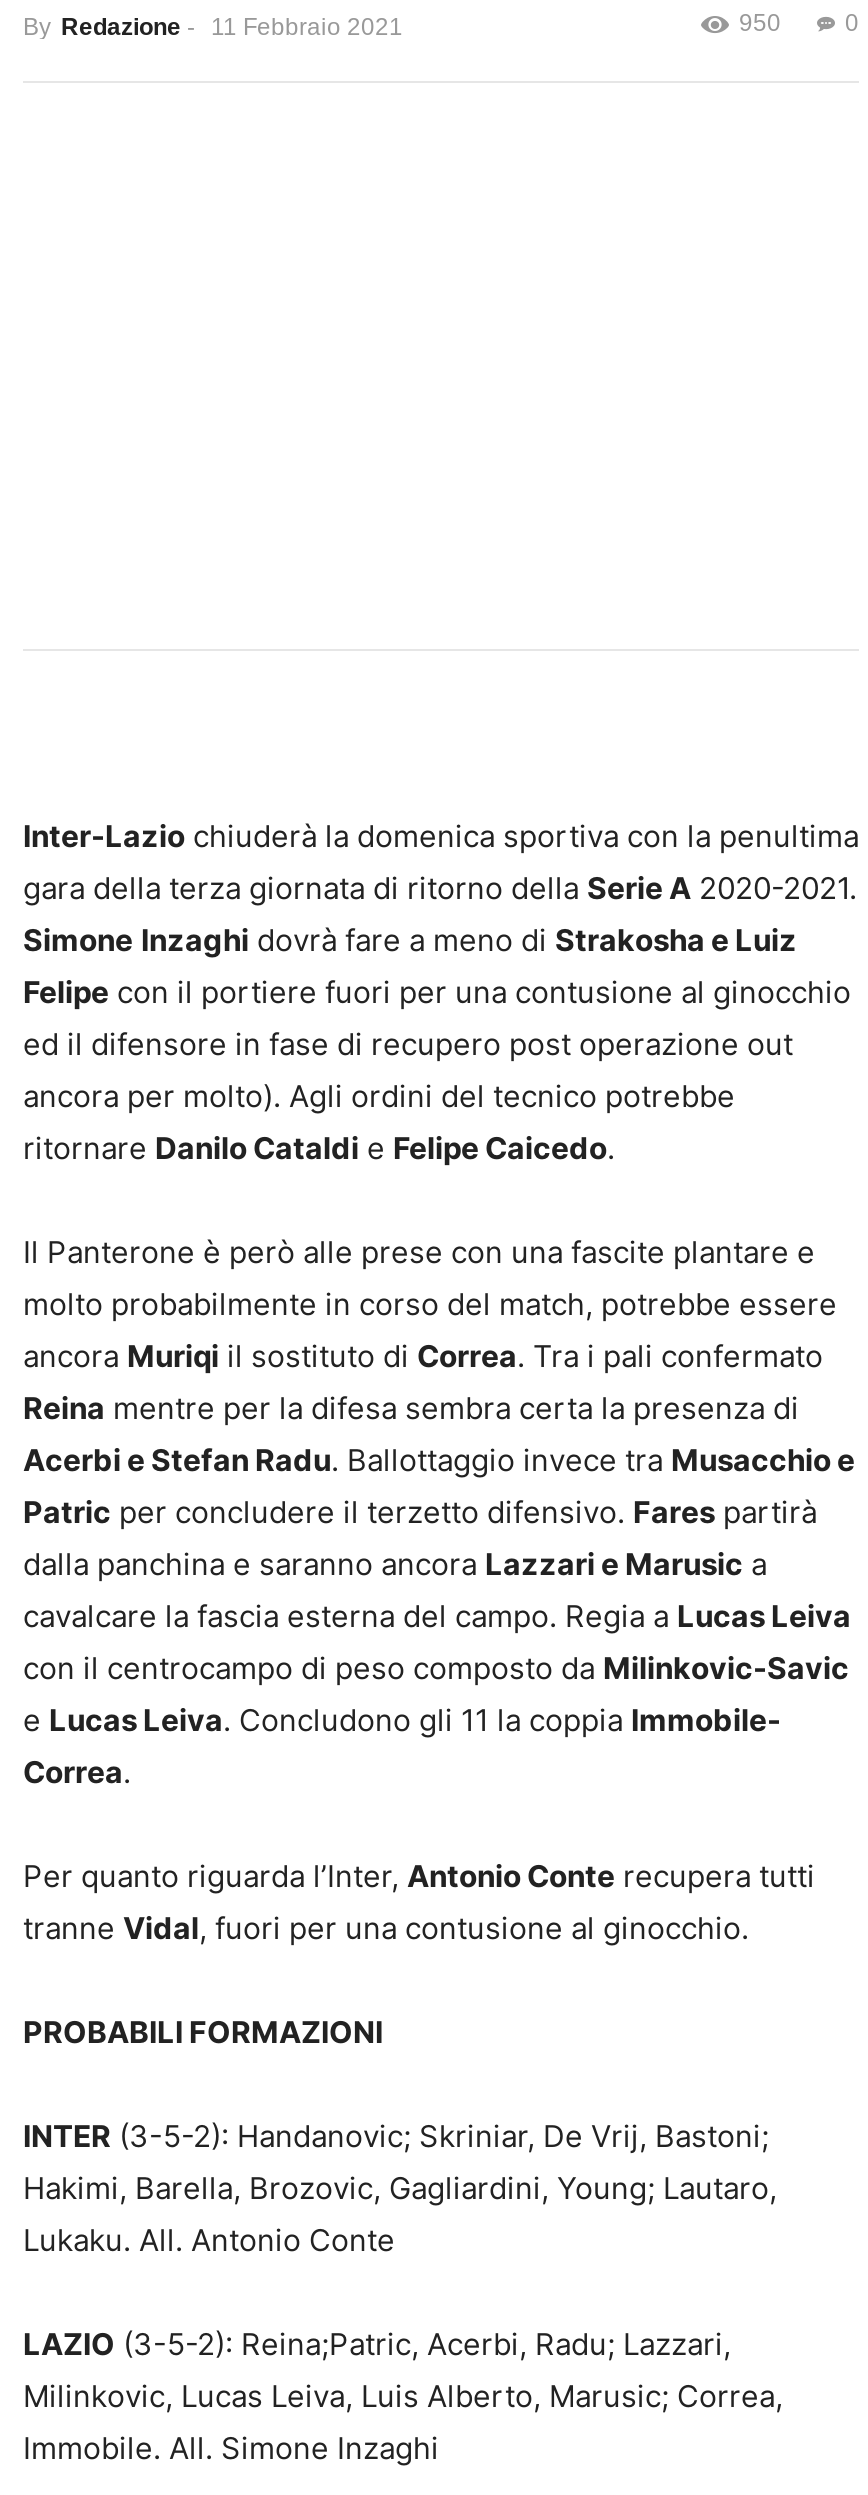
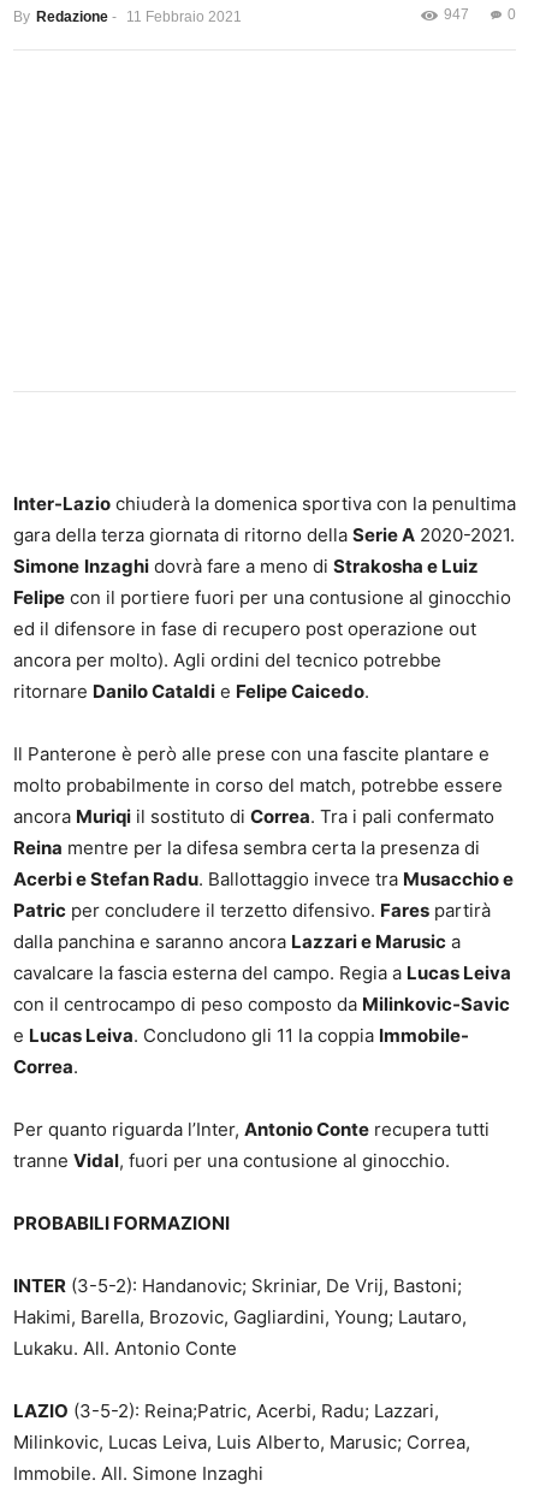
[739,9,781,37] 950 -> [444,6,469,23] 947

